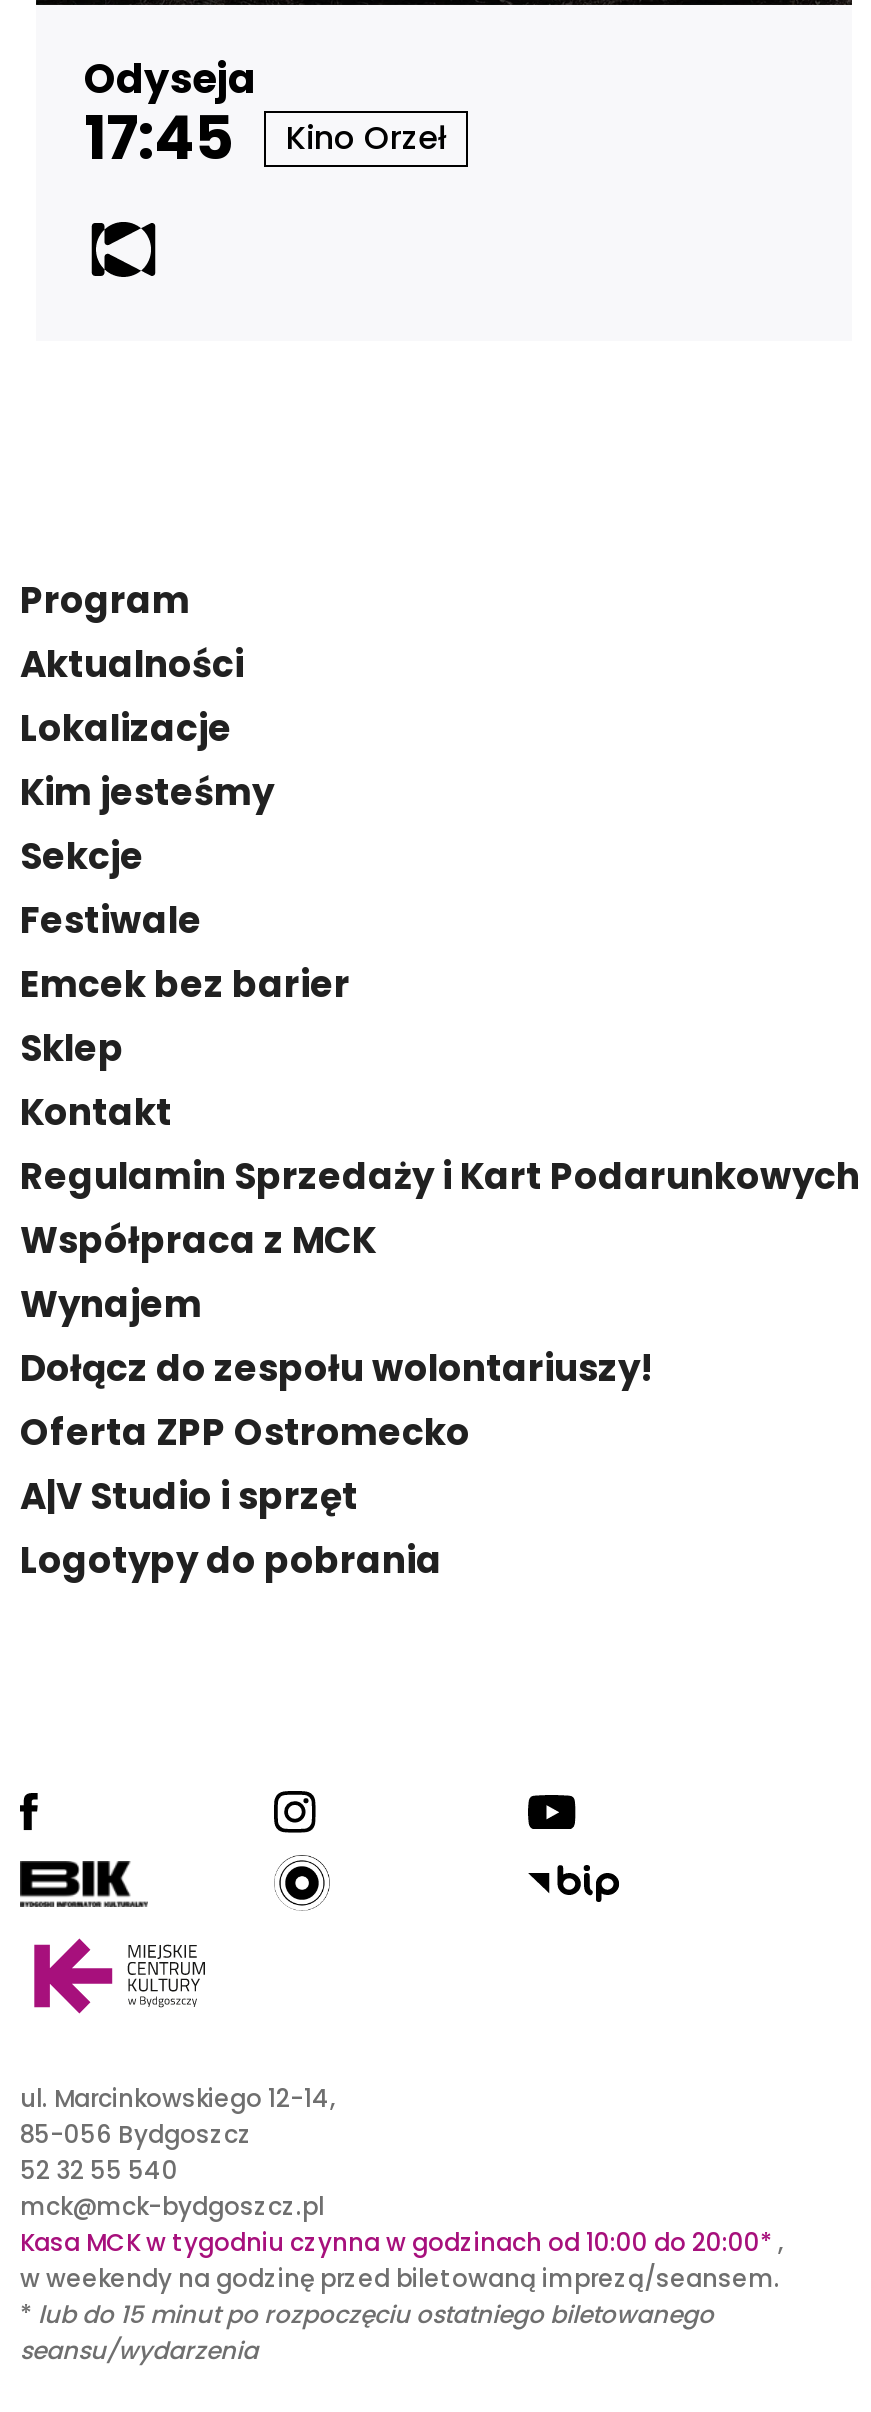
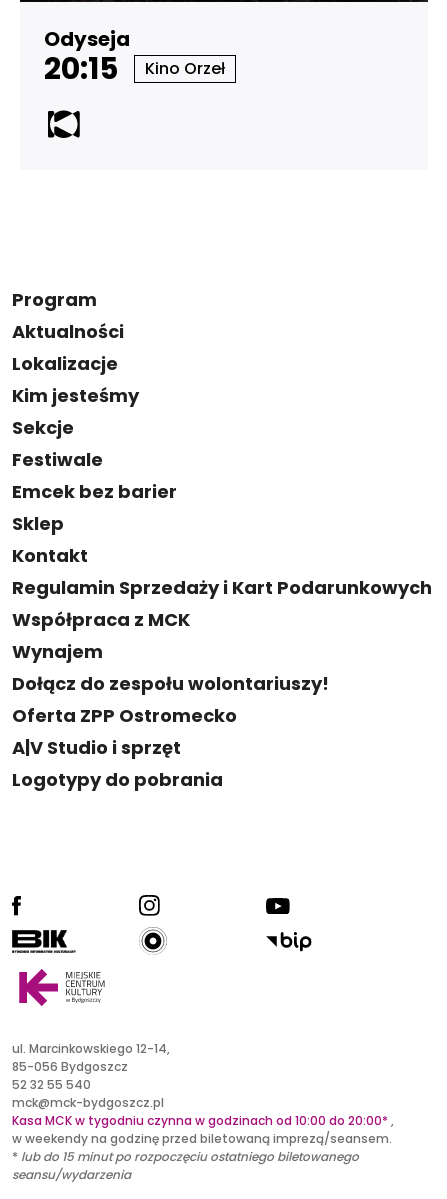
[84,97,446,181] 17:45 Kino Orzeł -> [44,48,225,90] 20:15 Kino Orzeł

